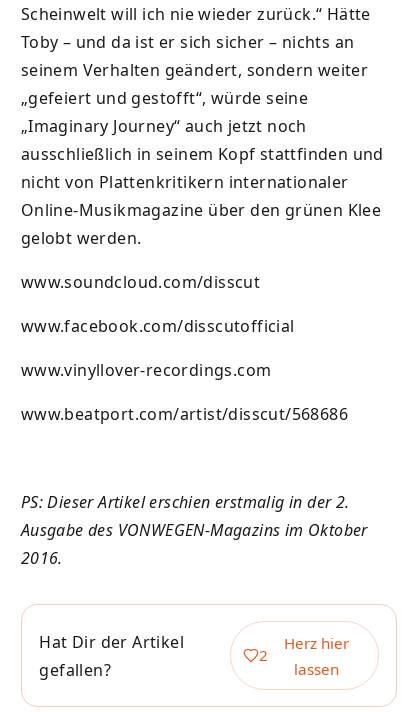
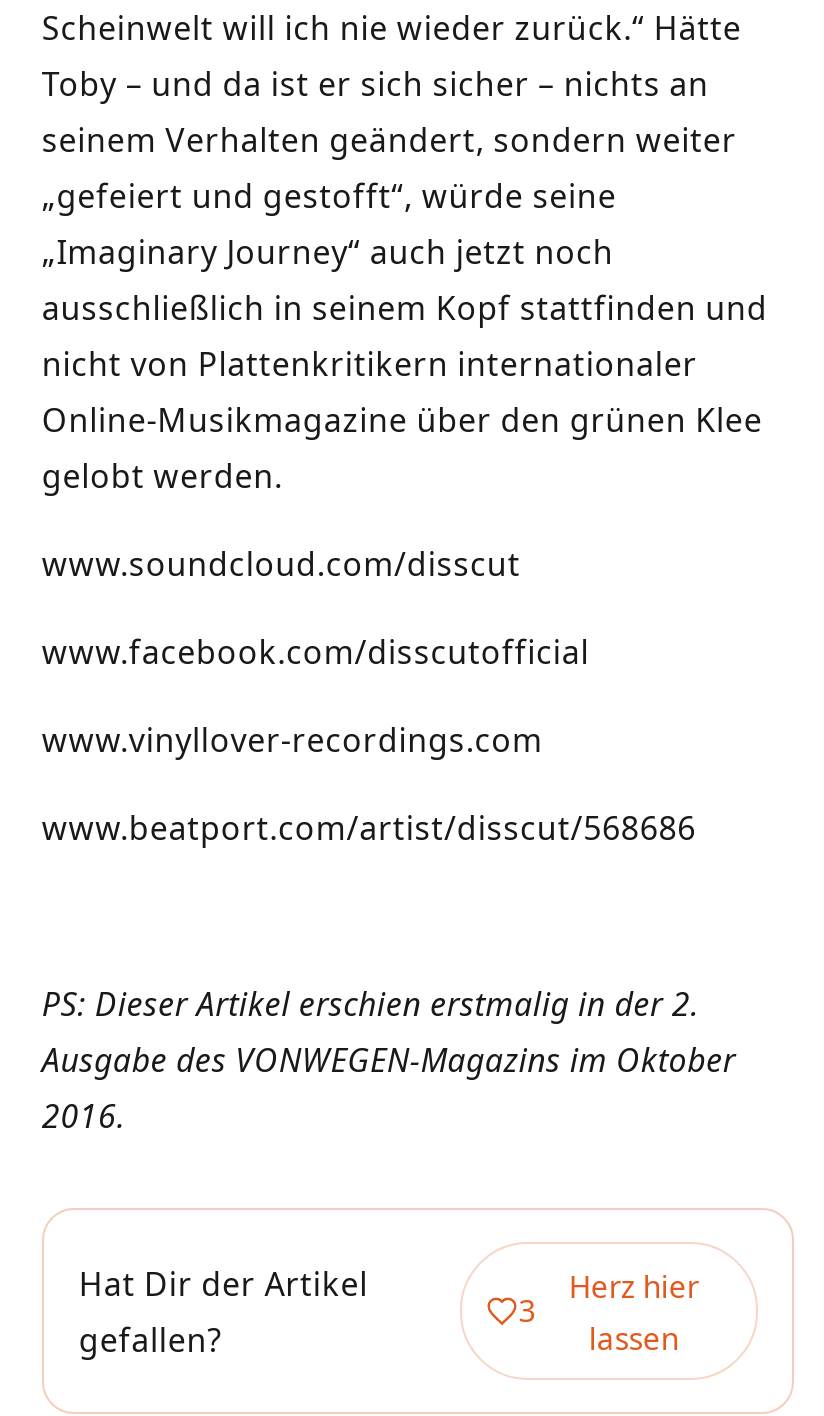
[259,645,268,665] 2 -> [518,1290,536,1330] 3

